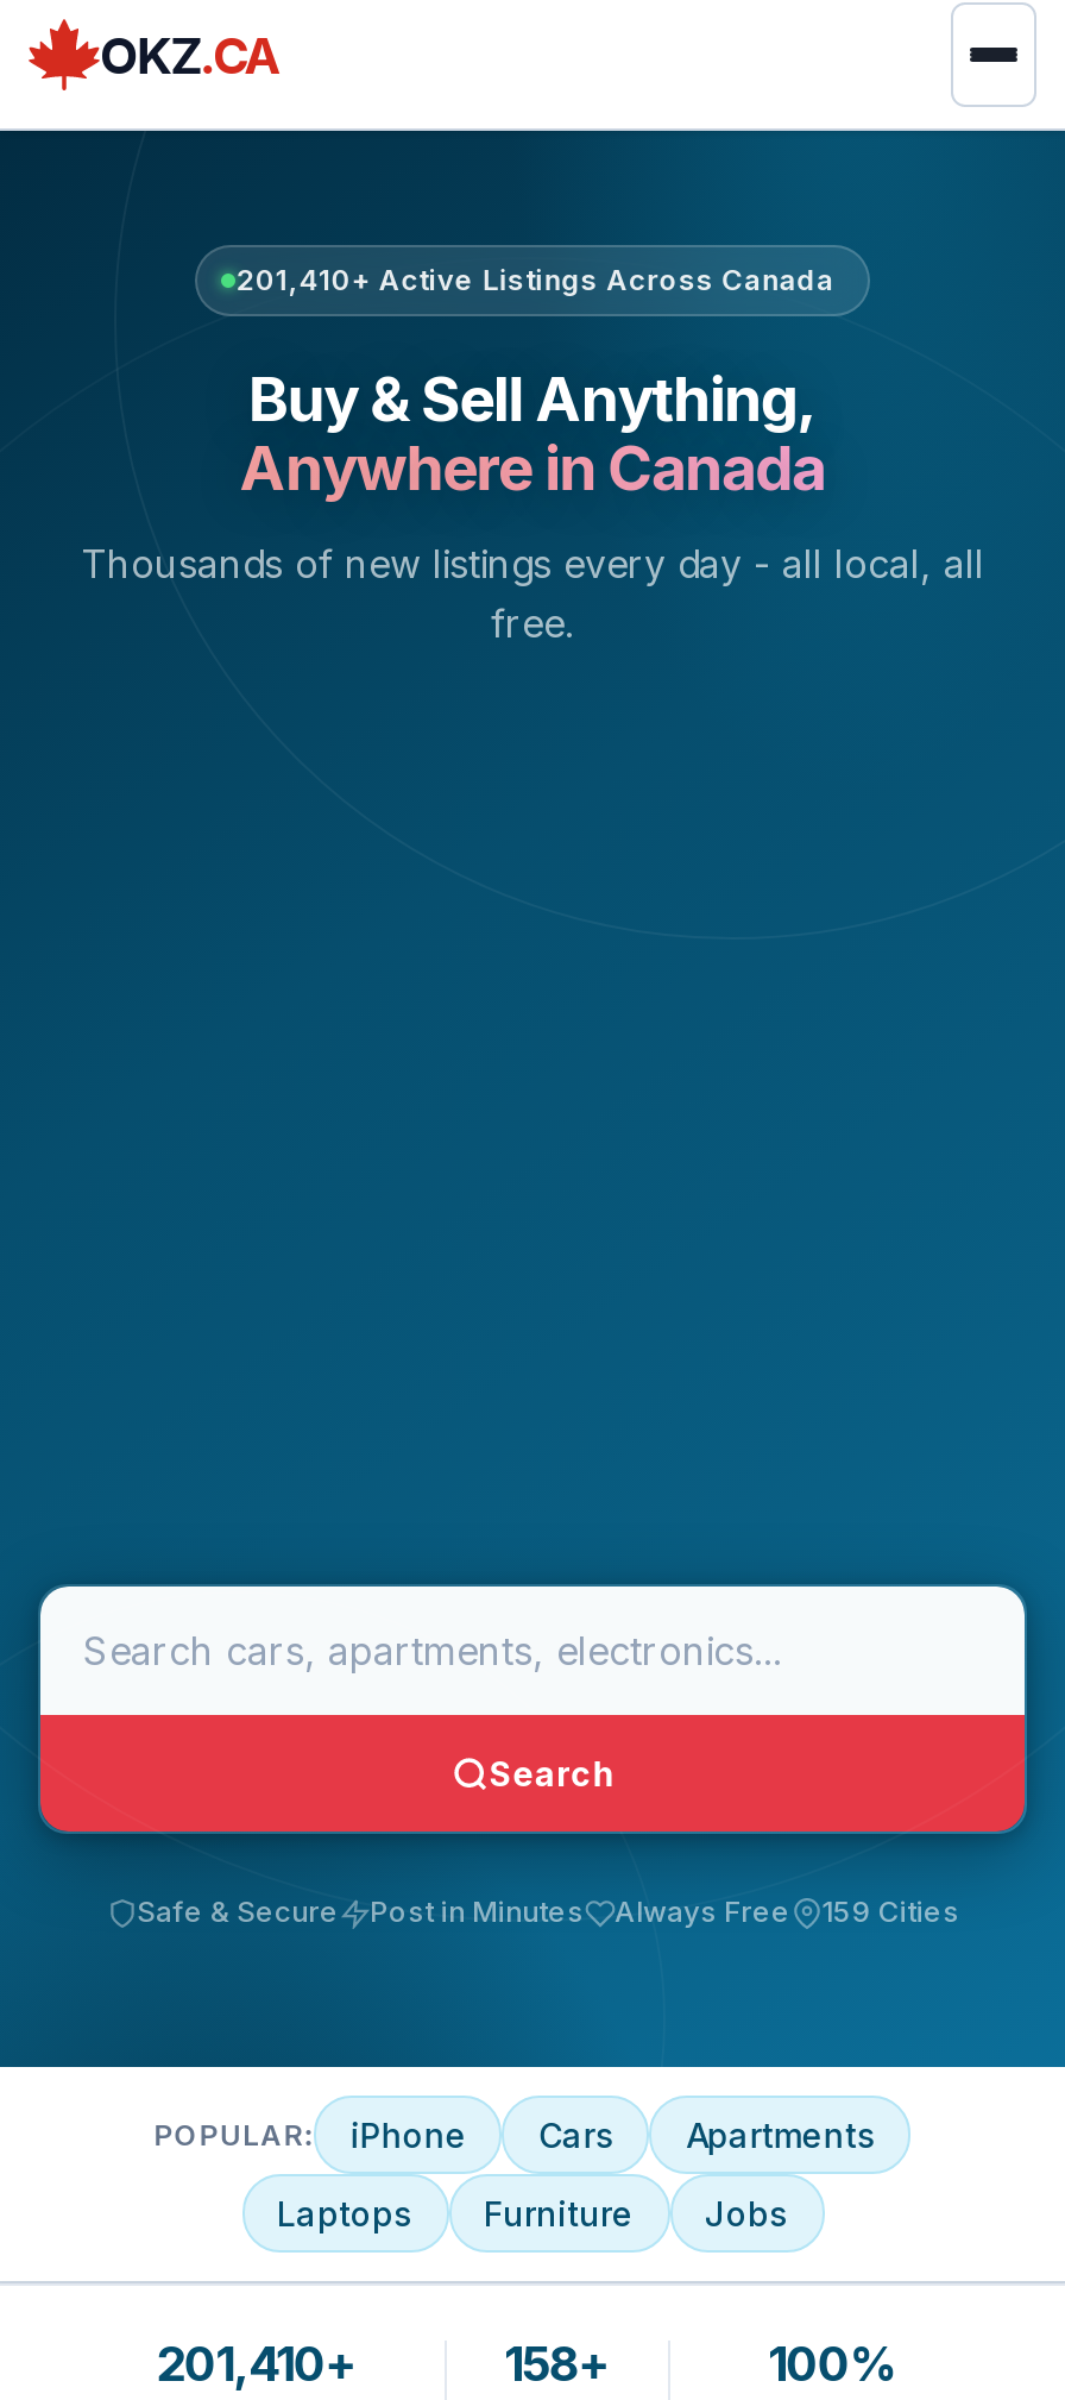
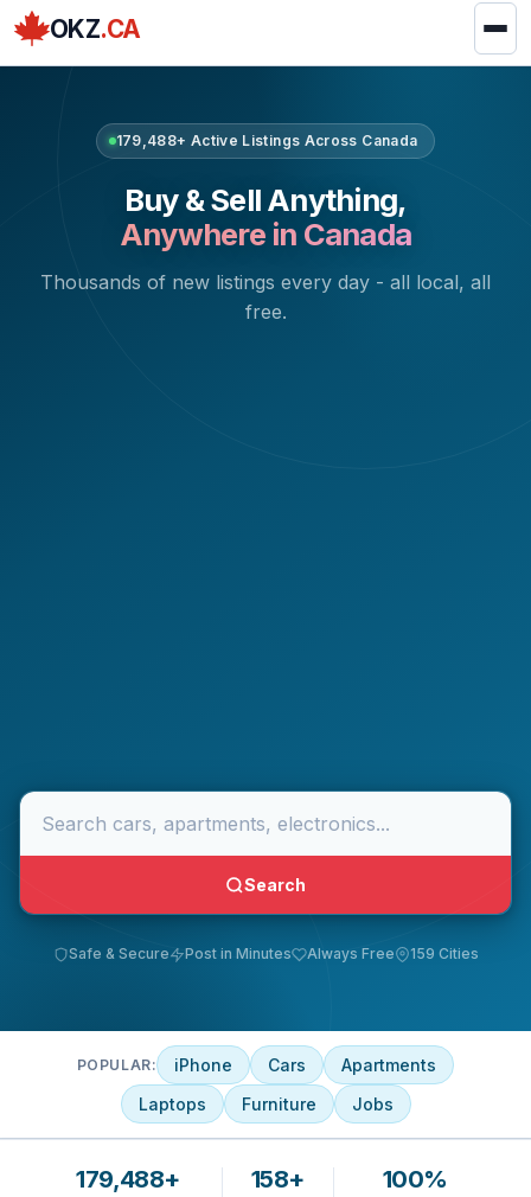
[236,262,834,297] 201,410+ Active Listings Across Canada -> [116,132,418,149] 179,488+ Active Listings Across Canada
[157,2336,357,2393] 201,410+ -> [76,1165,180,1193] 179,488+

